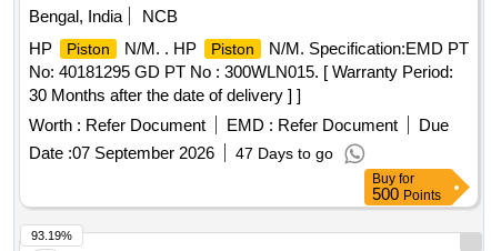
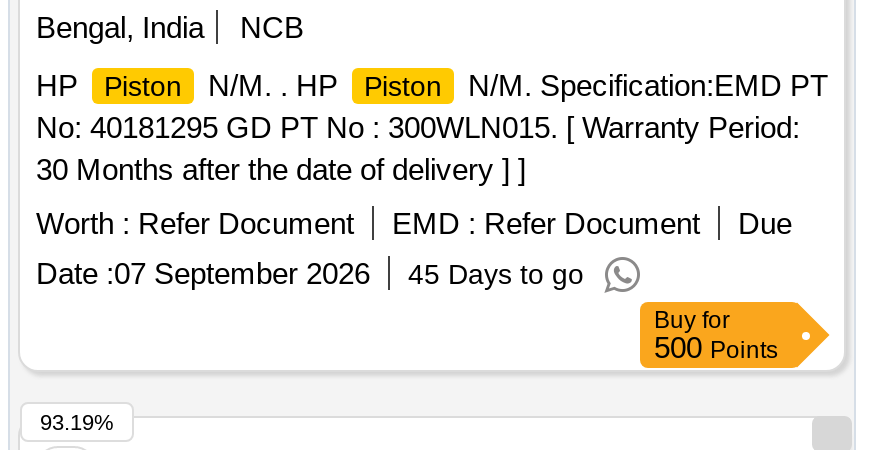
[29,143,333,162] Date : 07 September 2026 47 Days to go -> [36,256,584,290] Date : 07 September 2026 45 Days to go

